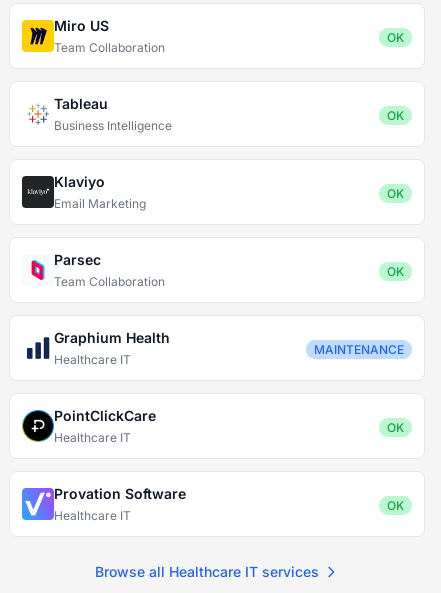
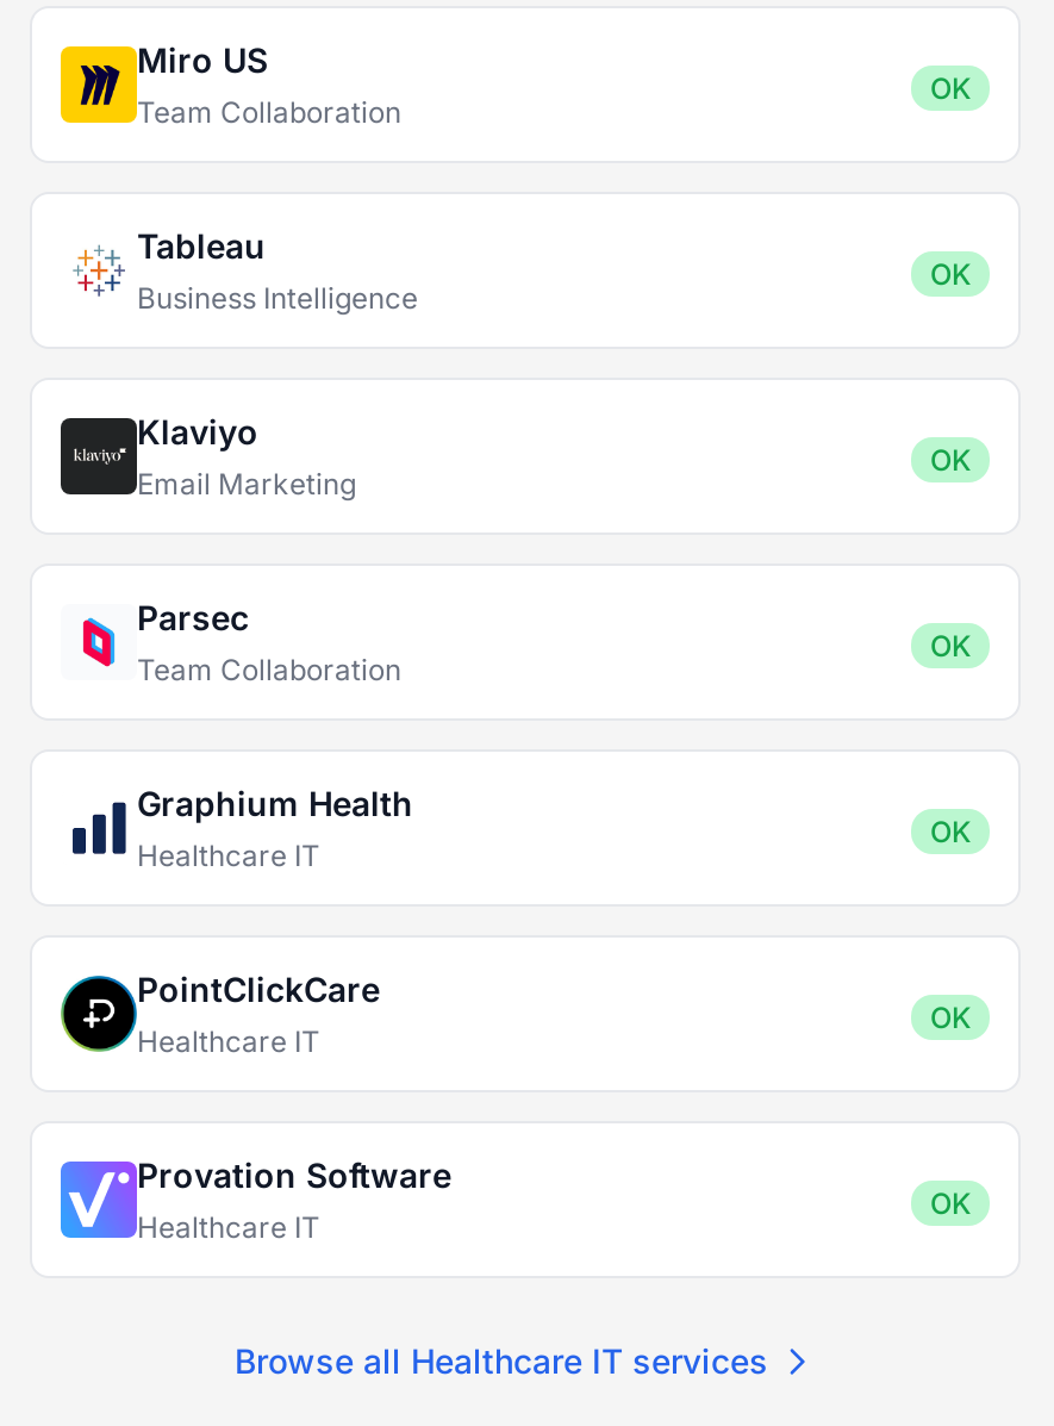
[314,342,404,357] MAINTENANCE -> [930,814,971,849] OK

